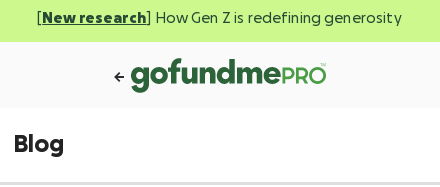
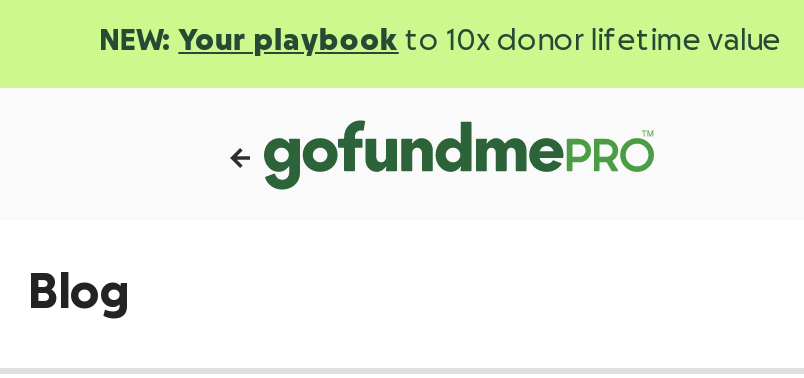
[36,11,402,26] [New research] How Gen Z is redefining generosity -> [99,26,781,56] NEW: Your playbook to 10x donor lifetime value

